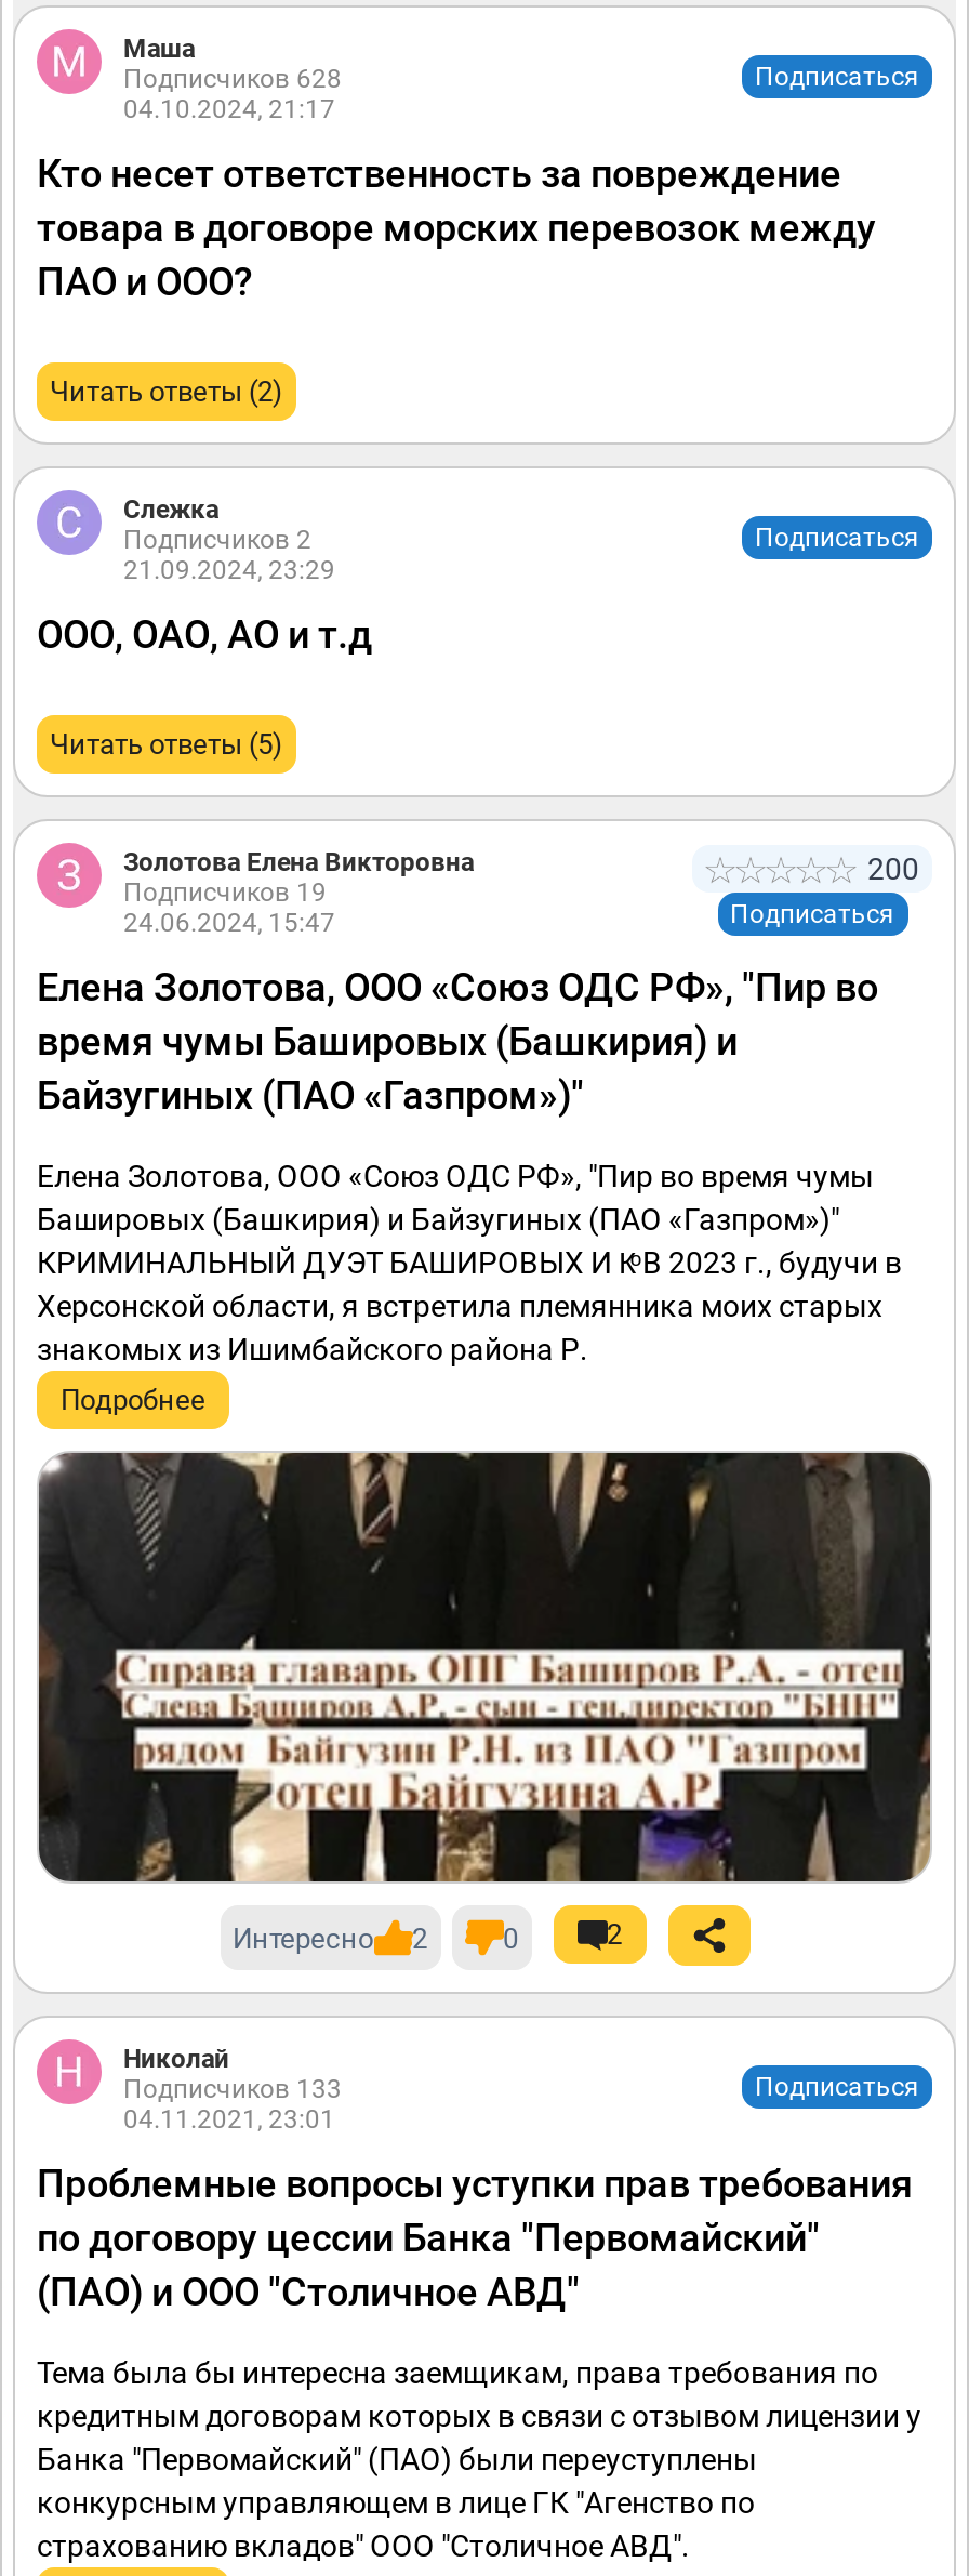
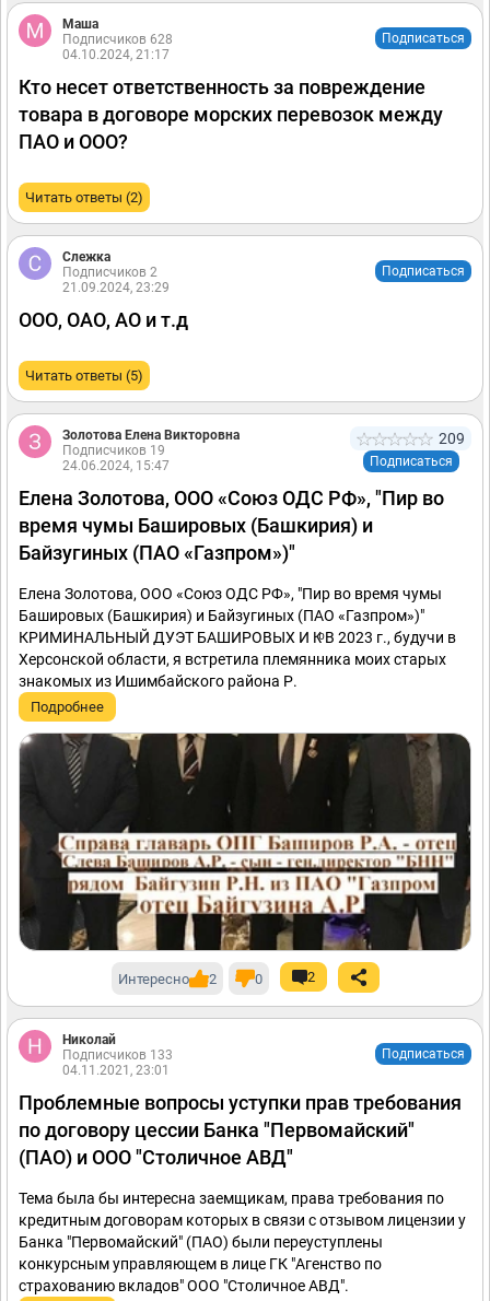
[867,851,919,886] 200 -> [439,430,465,447] 209

